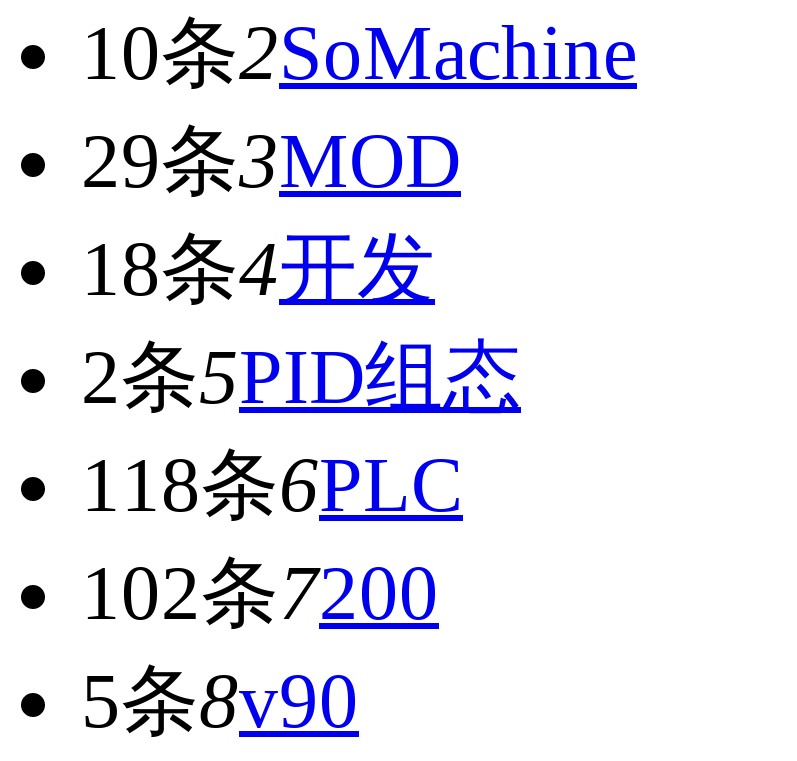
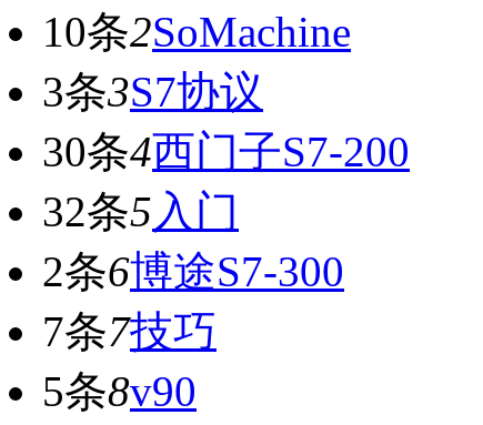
[81,117,521,635] 29条3MOD | 18条4开发 | 2条5PID组态 | 118条6PLC | 102条7200 -> [42,68,410,355] 3条3S7协议 | 30条4西门子S7-200 | 32条5入门 | 2条6博途S7-300 | 7条7技巧

